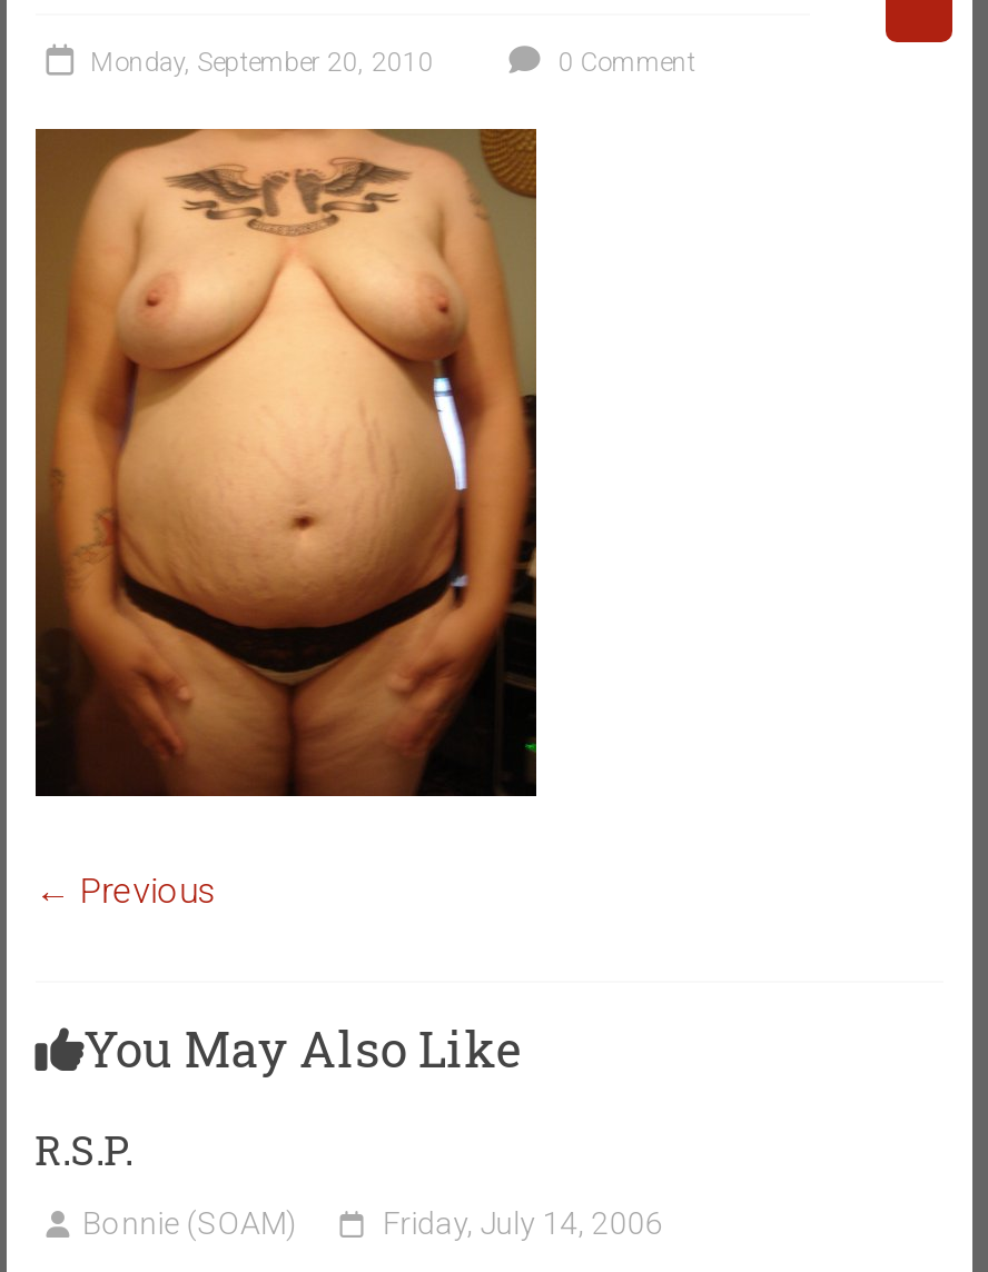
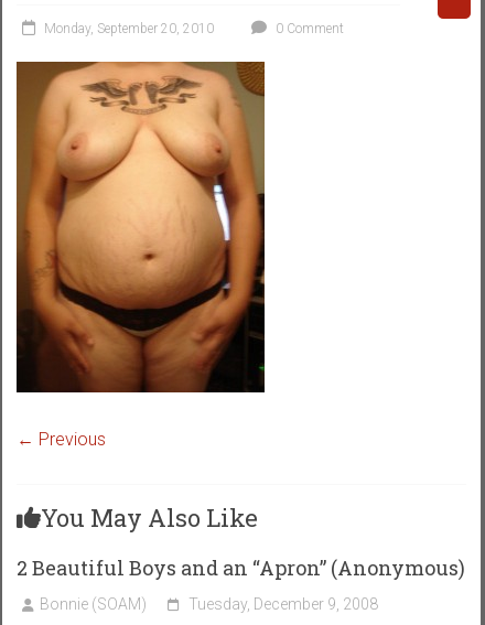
[35,1123,133,1176] R.S.P. -> [16,554,465,581] 2 Beautiful Boys and an “Apron” (Anonymous)
[382,1205,663,1241] Friday, July 14, 2006 -> [188,595,378,613] Tuesday, December 9, 2008

